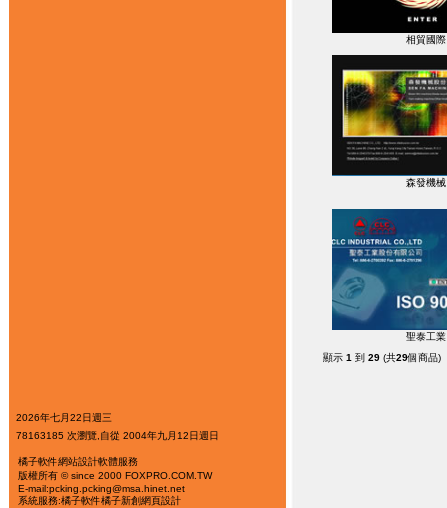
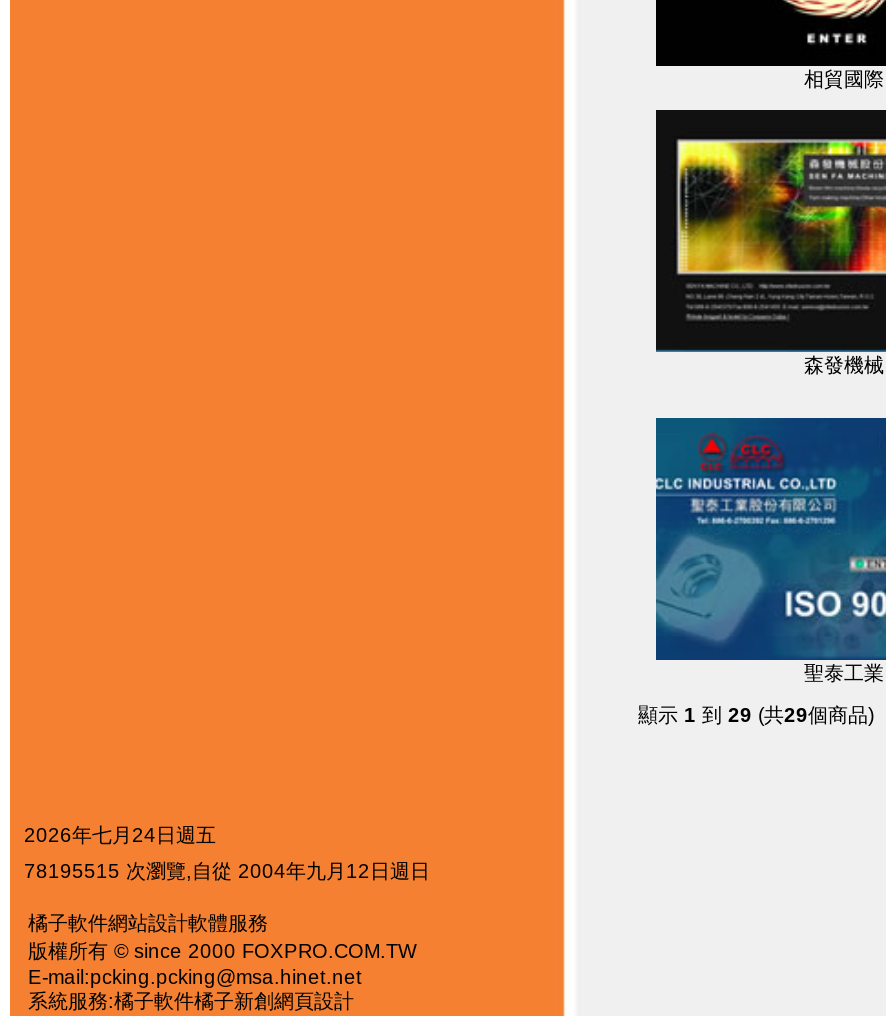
[10,412,118,423] 2026年七月22日週三 -> [12,824,228,846] 2026年七月24日週五
[10,430,219,441] 78163185 次瀏覽,自從 2004年九月12日週日 -> [12,860,430,882] 78195515 次瀏覽,自從 2004年九月12日週日

